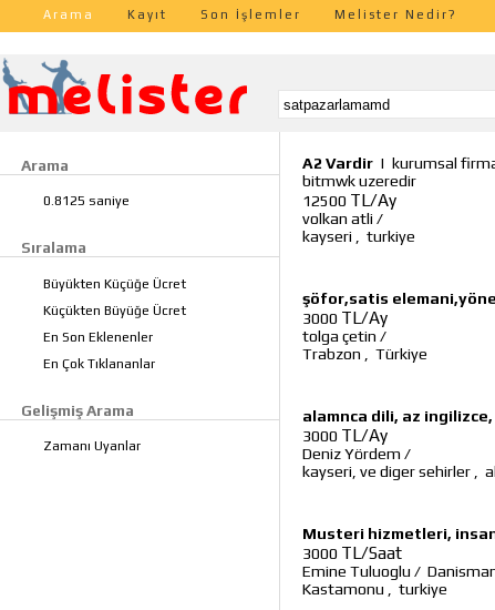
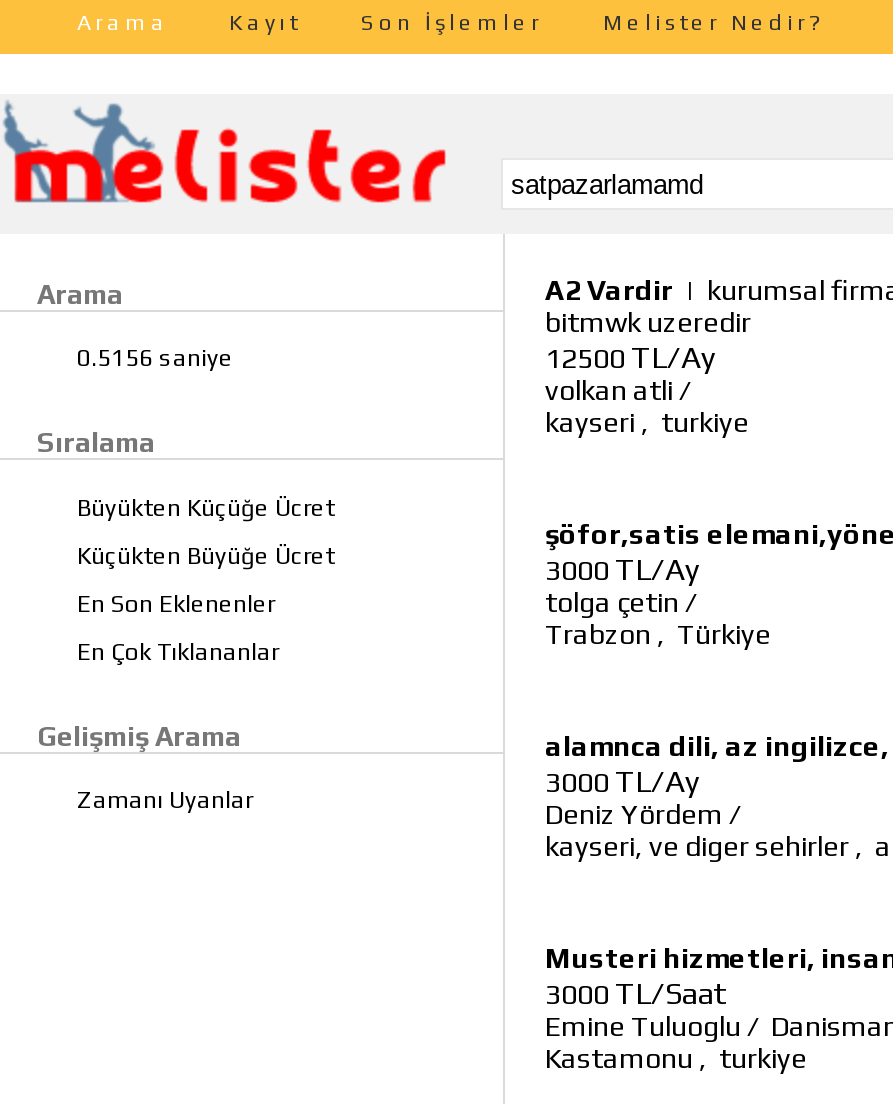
[43,193,130,209] 0.8125 saniye -> [77,344,233,372] 0.5156 saniye

